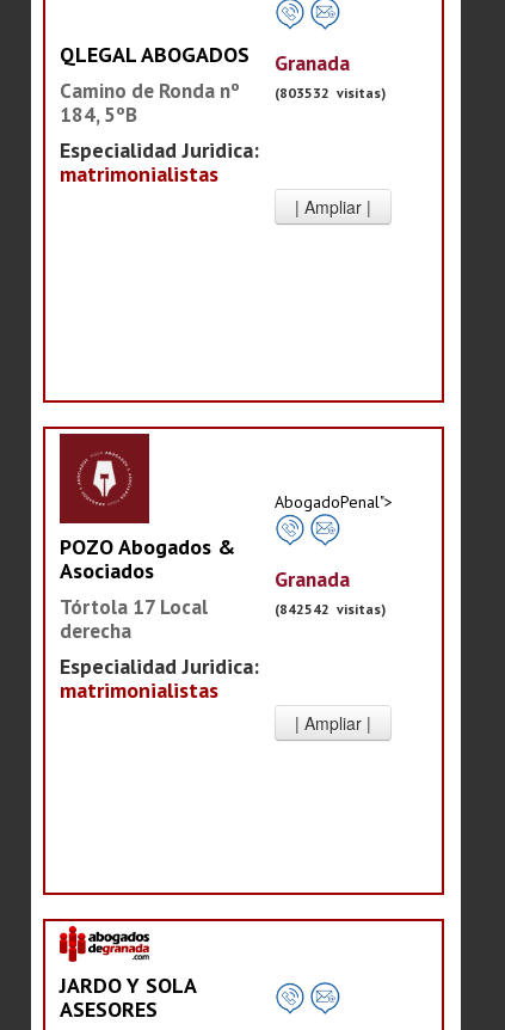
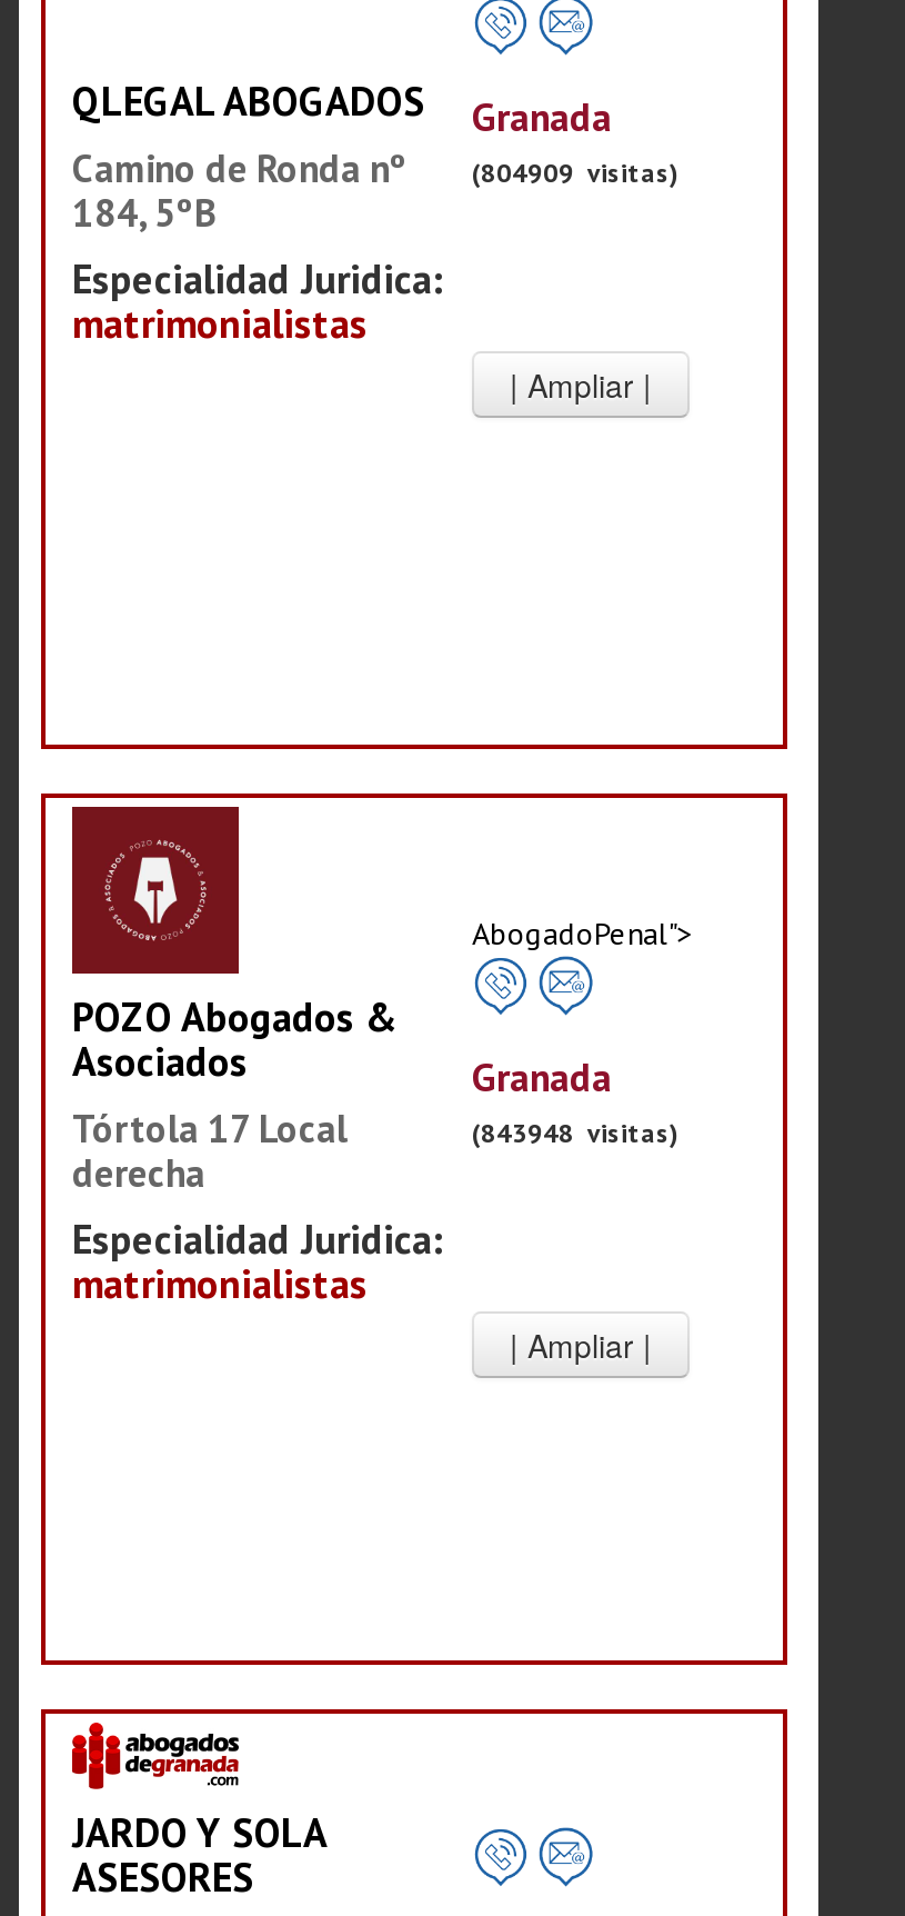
[60,78,386,104] Camino de Ronda nº (803532 visitas) -> [72,144,678,193] Camino de Ronda nº (804909 visitas)
[275,600,386,618] (842542 visitas) -> [472,1115,678,1149] (843948 visitas)

